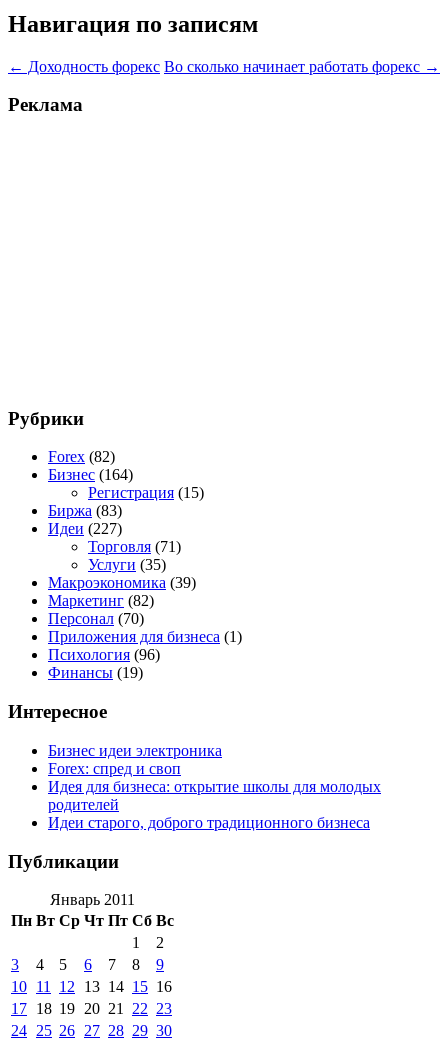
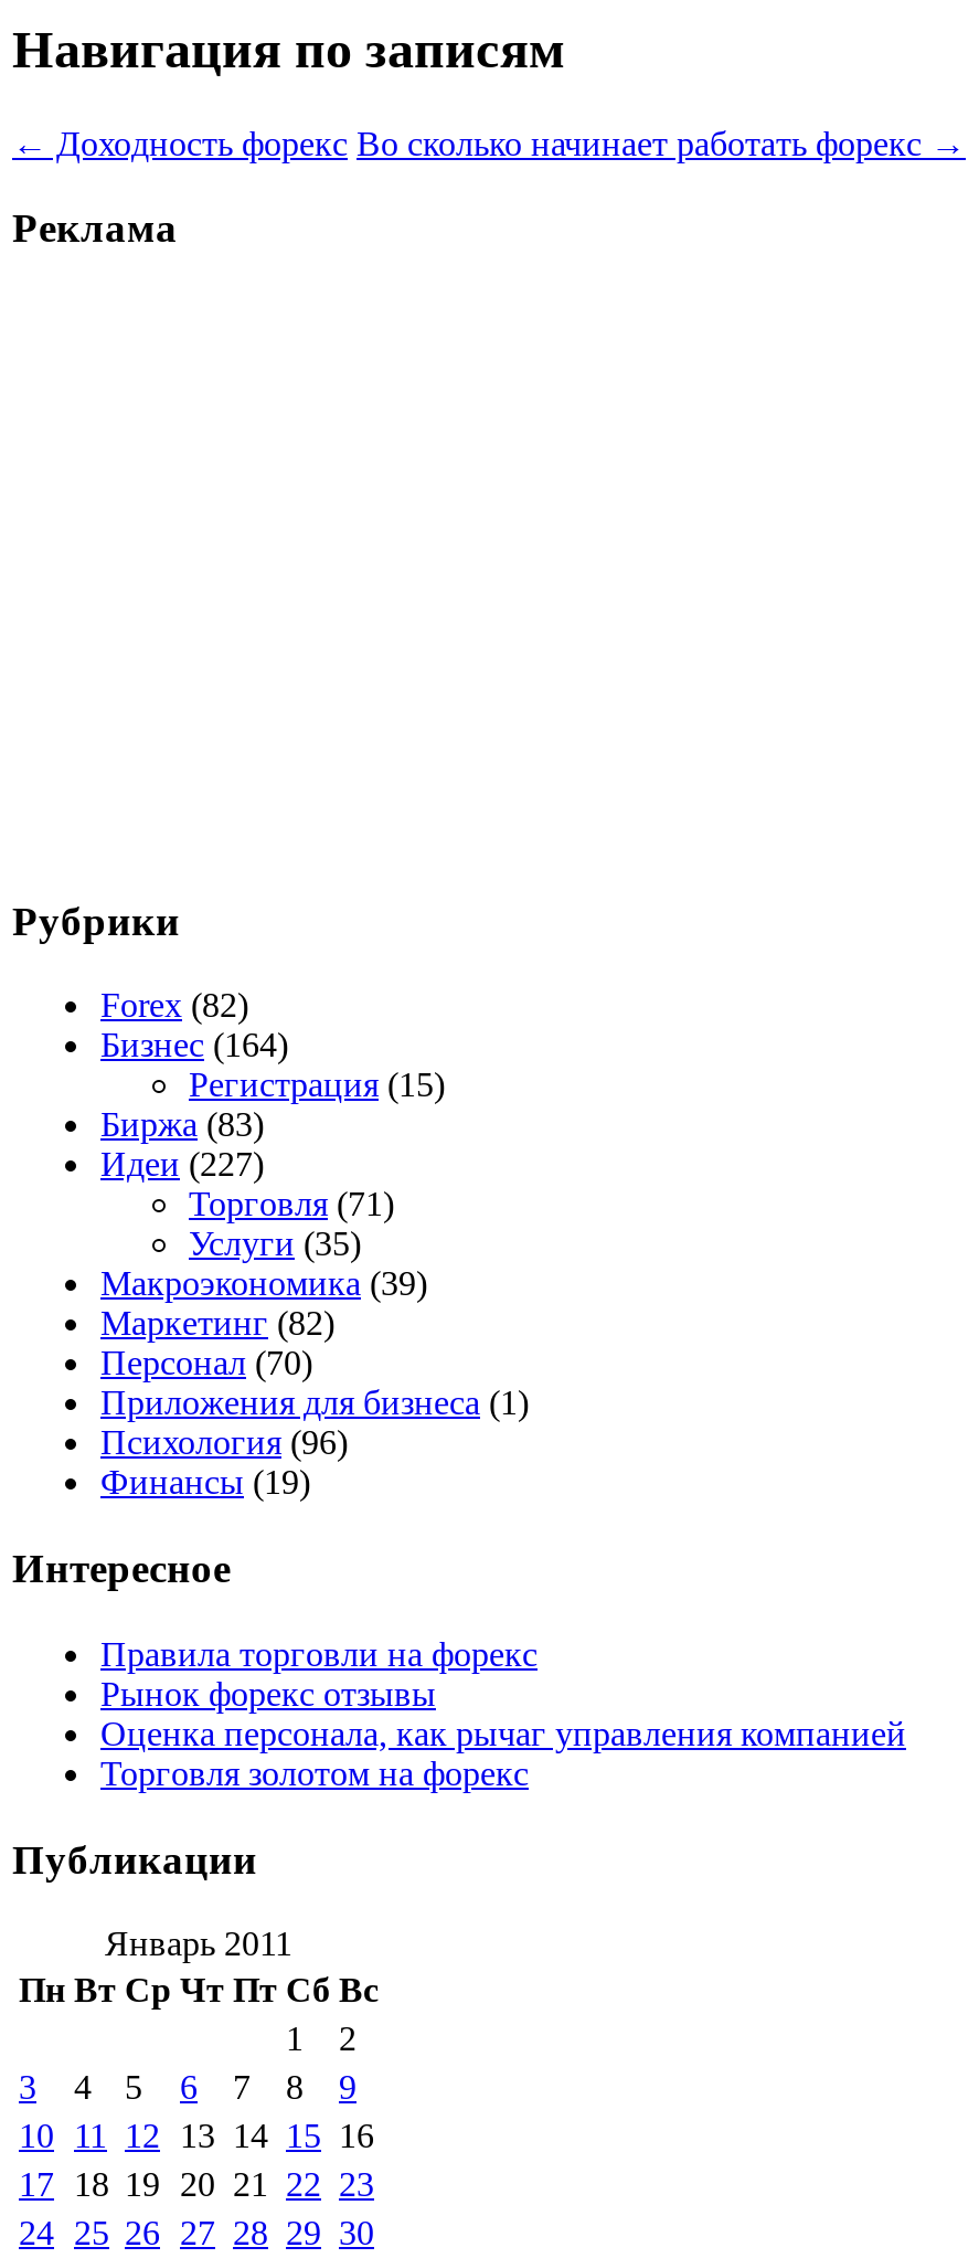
[48,742,381,831] Бизнес идеи электроника | Forex: спред и своп | Идея для бизнеса: открытие школы для молодых | родителей | Идеи старого, доброго традиционного бизнеса -> [100,1635,906,1792] Правила торговли на форекс | Рынок форекс отзывы | Оценка персонала, как рычаг управления компанией | Торговля золотом на форекс

